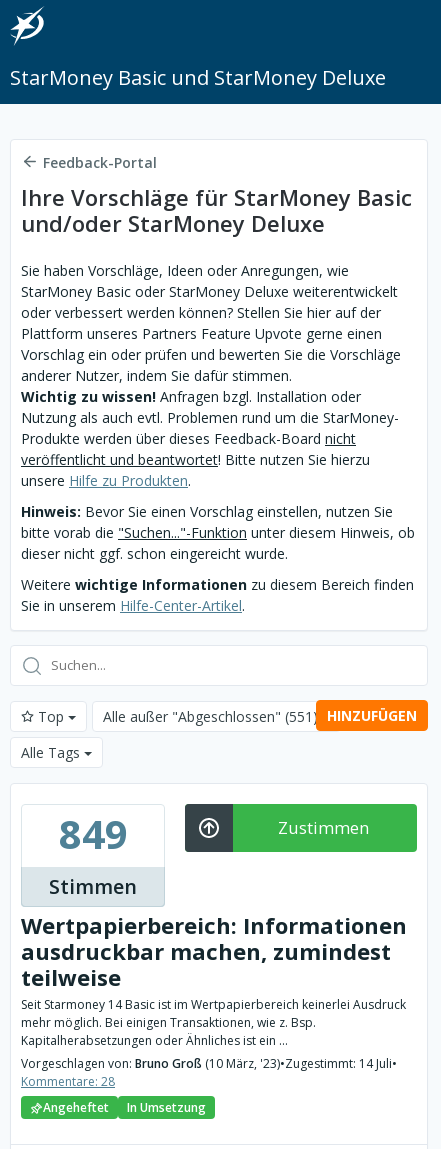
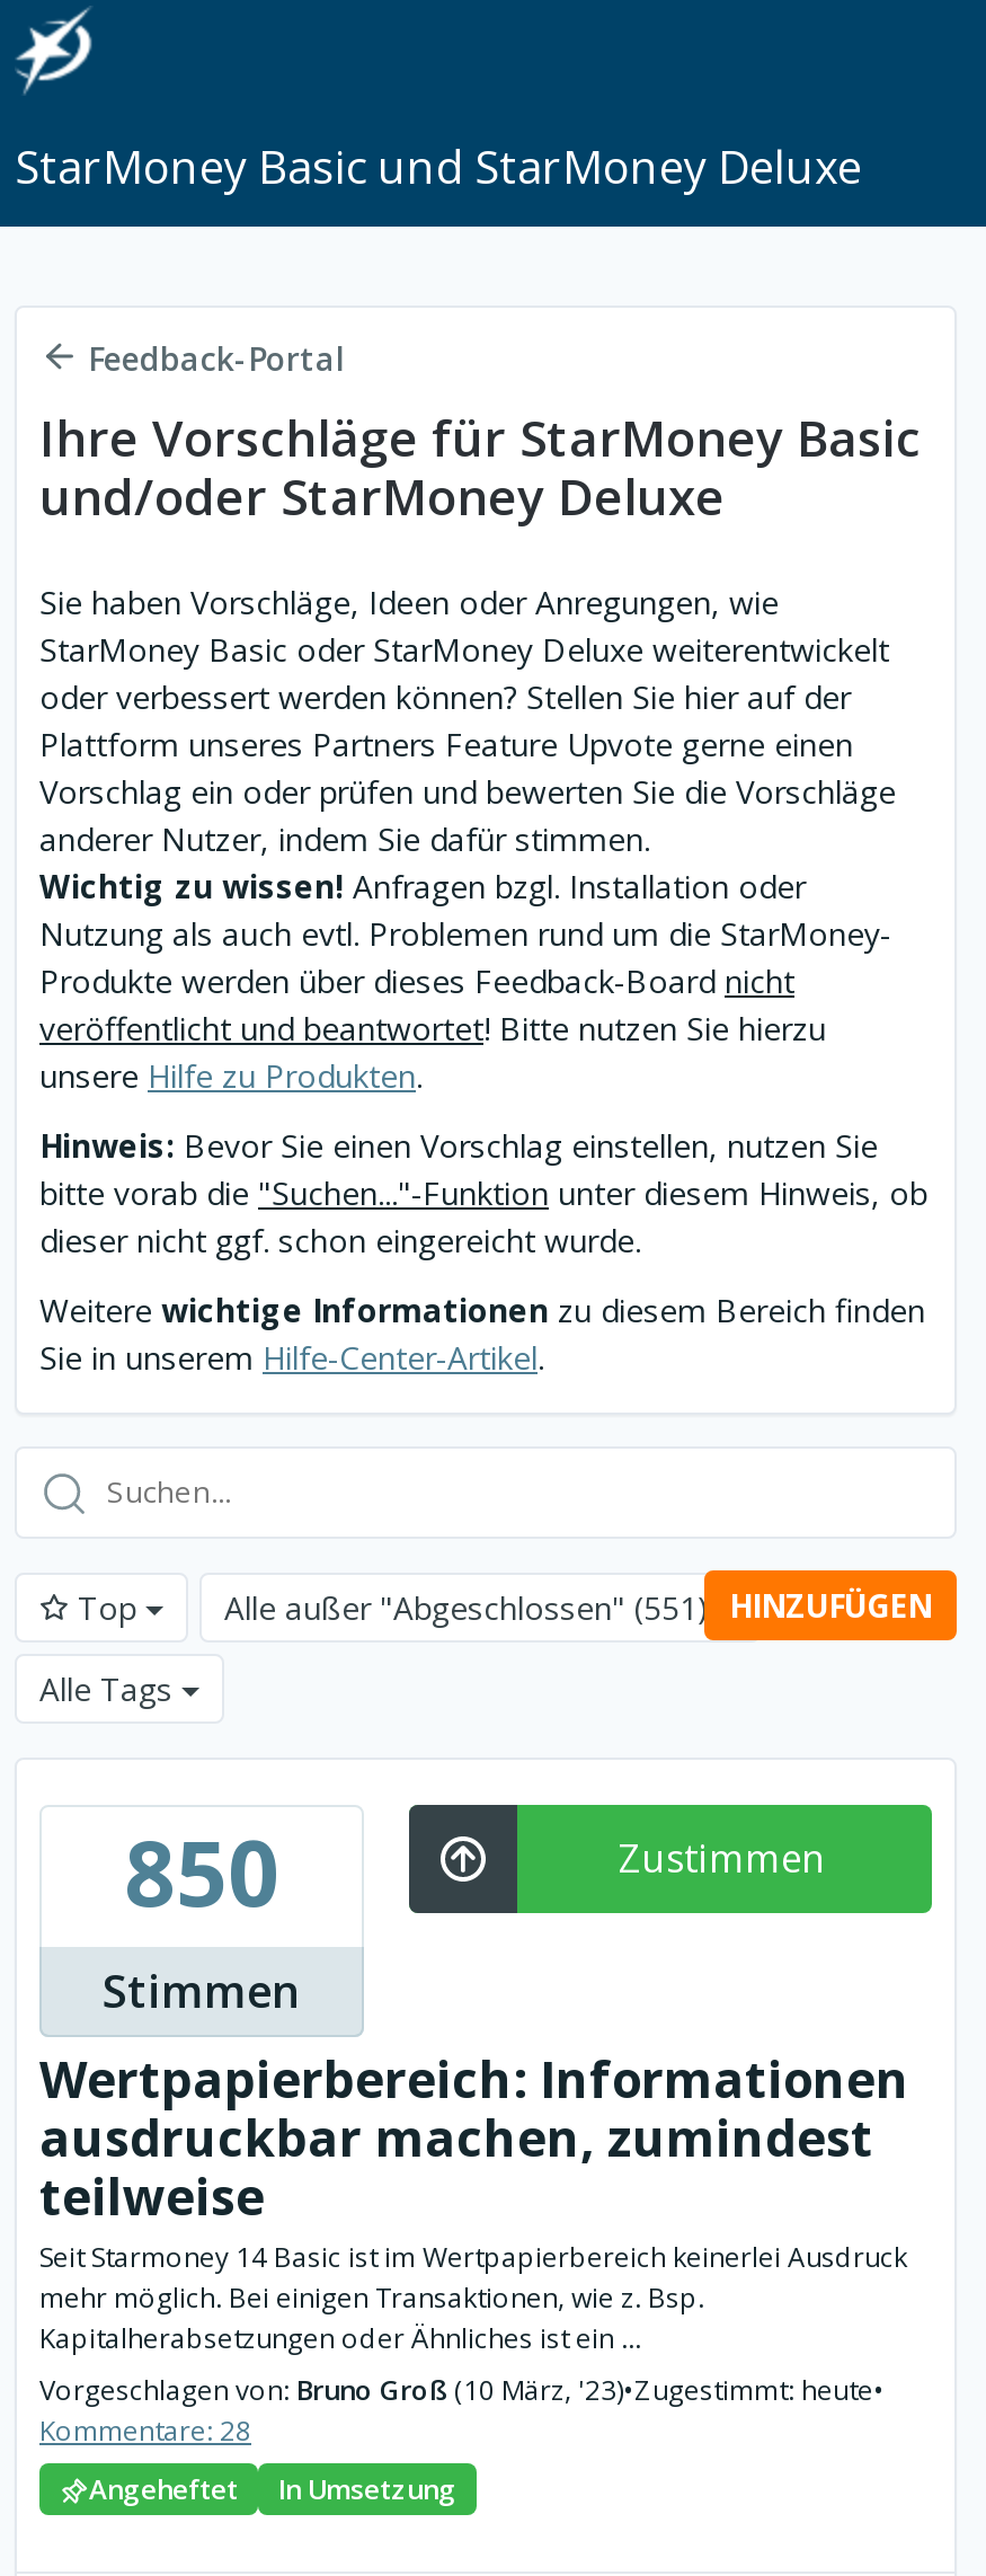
[58,806,127,861] 849 -> [124,1809,279,1933] 850
[21,1055,397,1072] Vorgeschlagen von: Bruno Groß (10 März, '23)•Zugestimmt: 14 Juli• -> [39,2371,885,2409] Vorgeschlagen von: Bruno Groß (10 März, '23)•Zugestimmt: heute•

